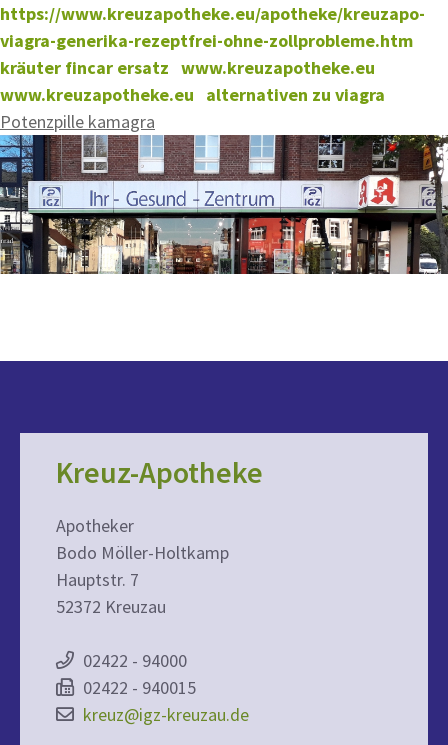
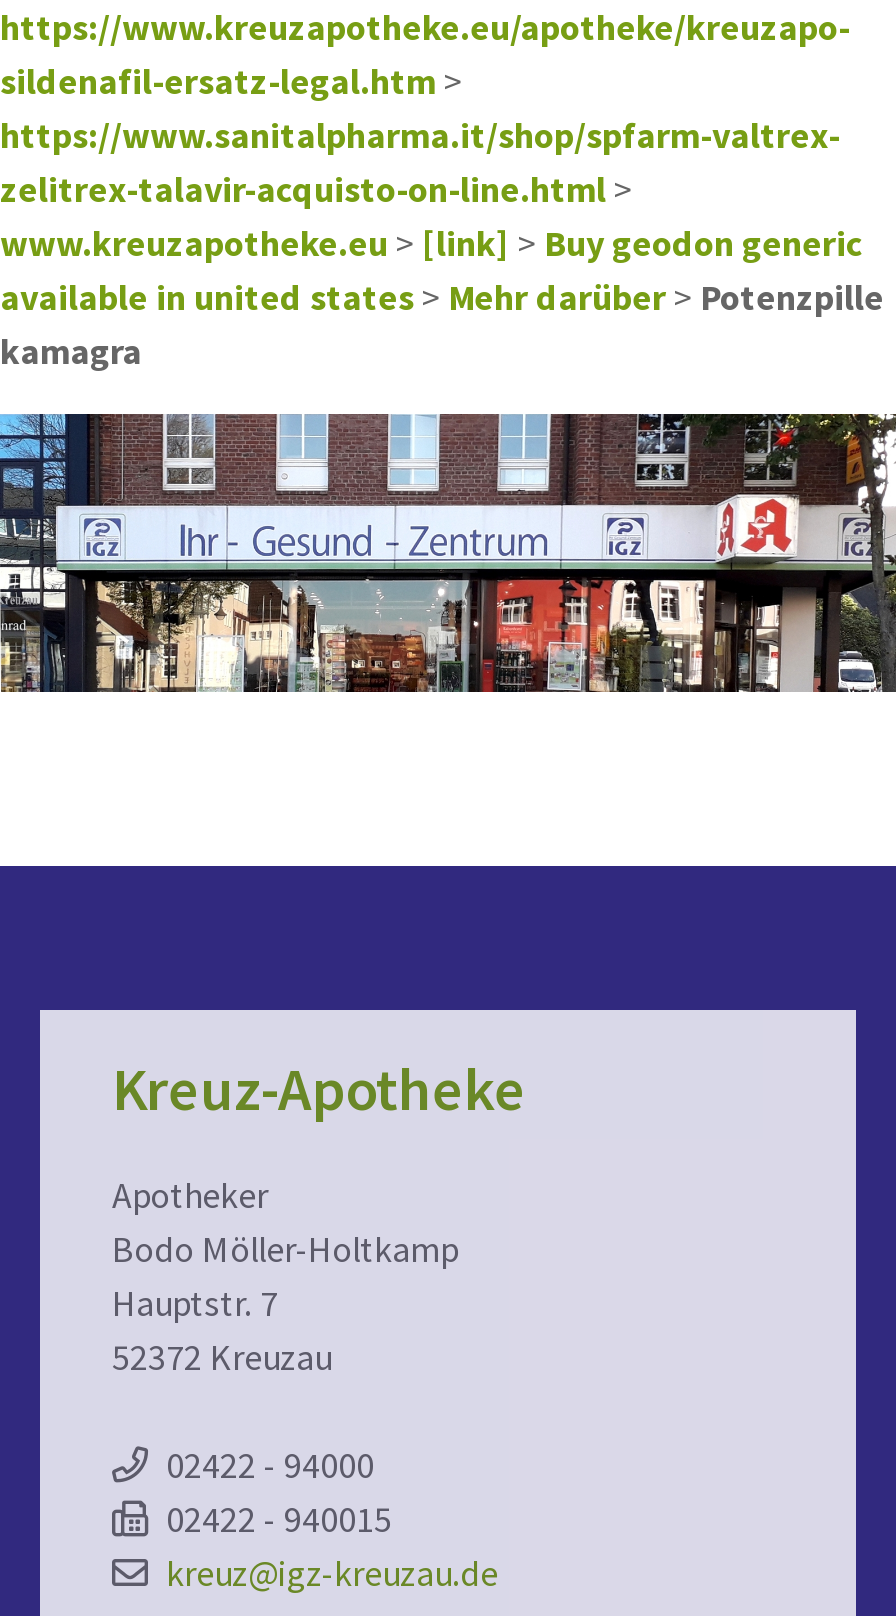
[0,29,413,133] viagra-generika-rezeptfrei-ohne-zollprobleme.htm | kräuter fincar ersatz www.kreuzapotheke.eu | www.kreuzapotheke.eu alternativen zu viagra | Potenzpille kamagra -> [0,58,884,374] sildenafil-ersatz-legal.htm > | https://www.sanitalpharma.it/shop/spfarm-valtrex- | zelitrex-talavir-acquisto-on-line.html > | www.kreuzapotheke.eu > [link] > Buy geodon generic | available in united states > Mehr darüber > Potenzpille | kamagra

